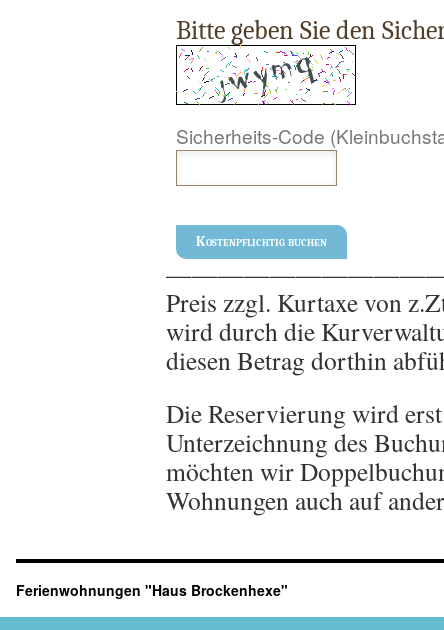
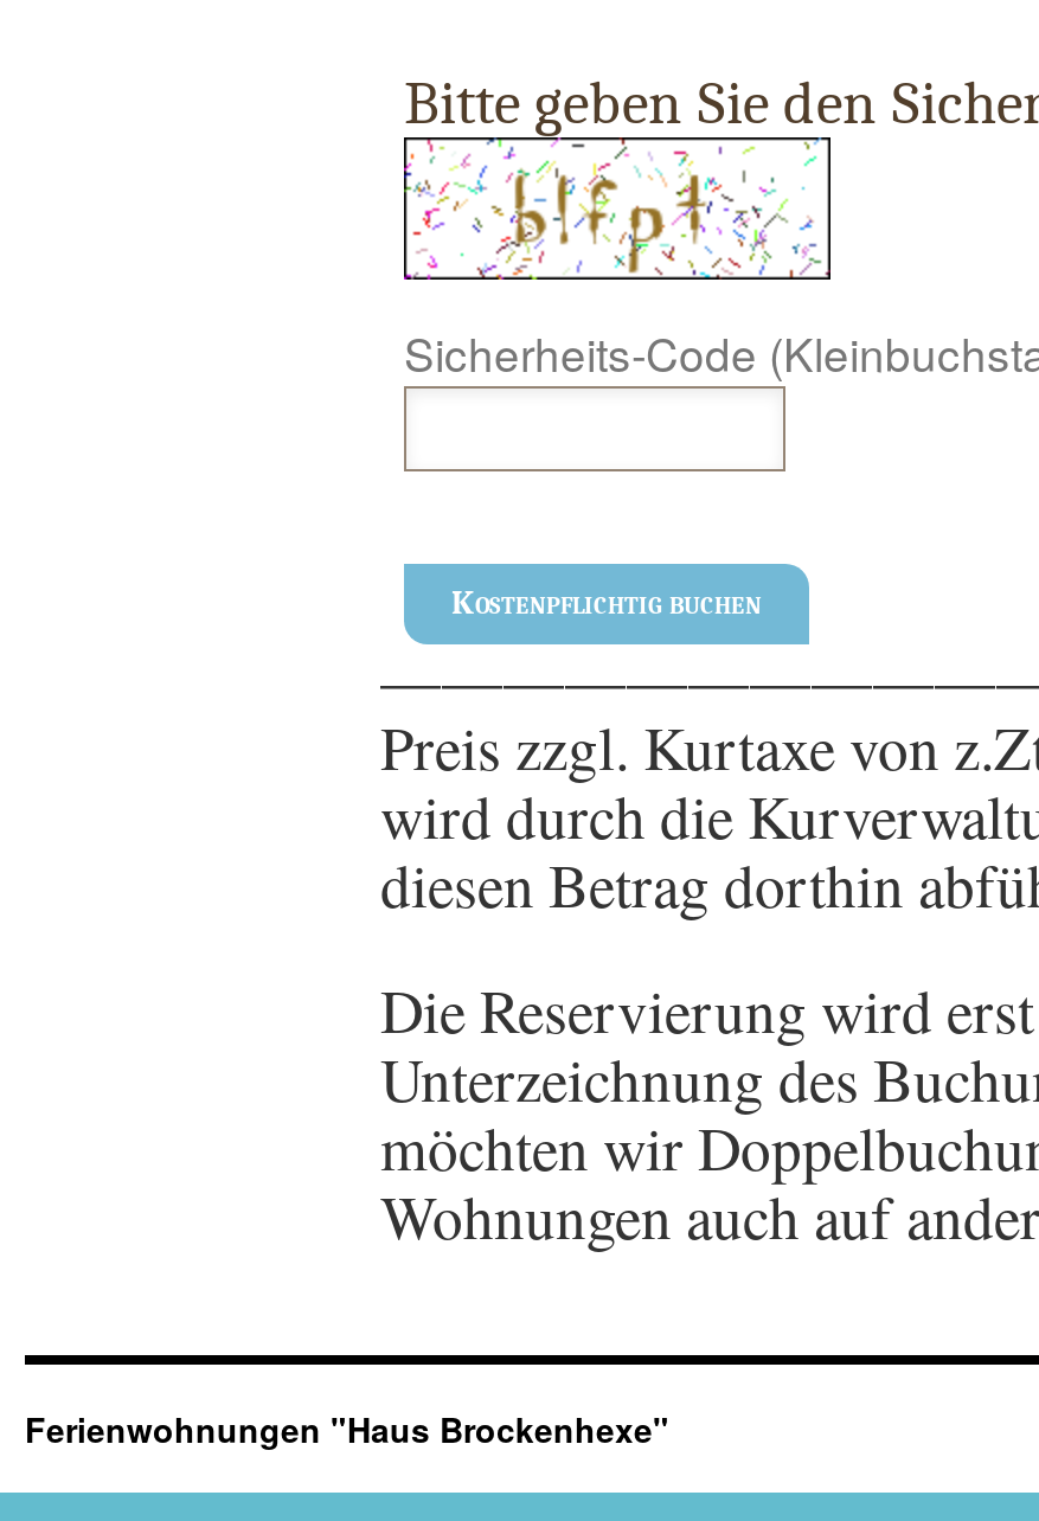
[176,48,354,106] [image] -> [402,145,821,282] [image]

